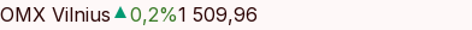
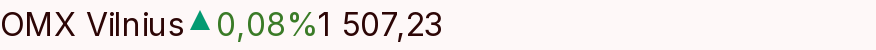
[0,2,258,26] OMX Vilnius 0,2%1 509,96 -> [0,4,442,44] OMX Vilnius 0,08%1 507,23

